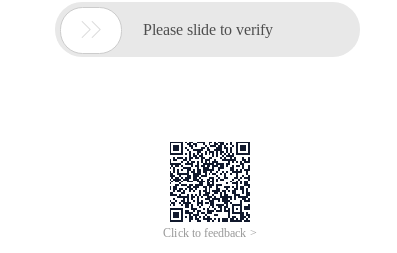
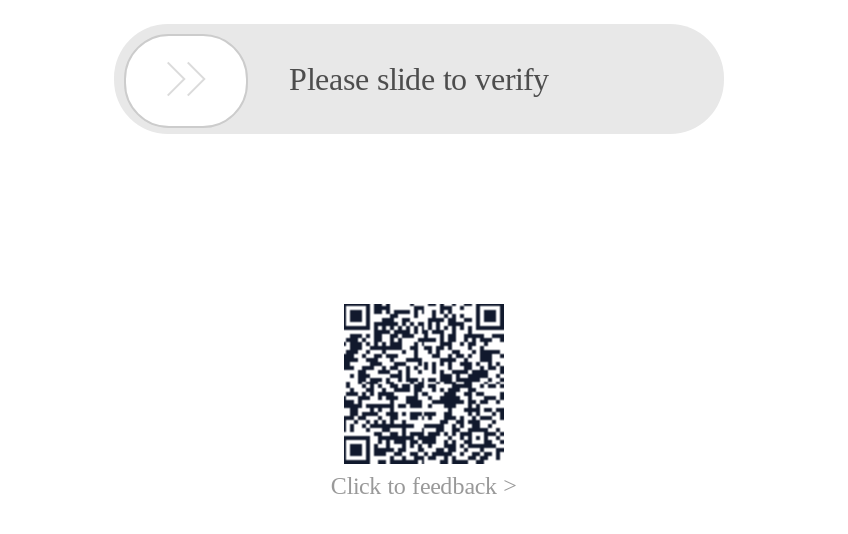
[169,141,251,223] [image] -> [344,304,506,466] [image]

